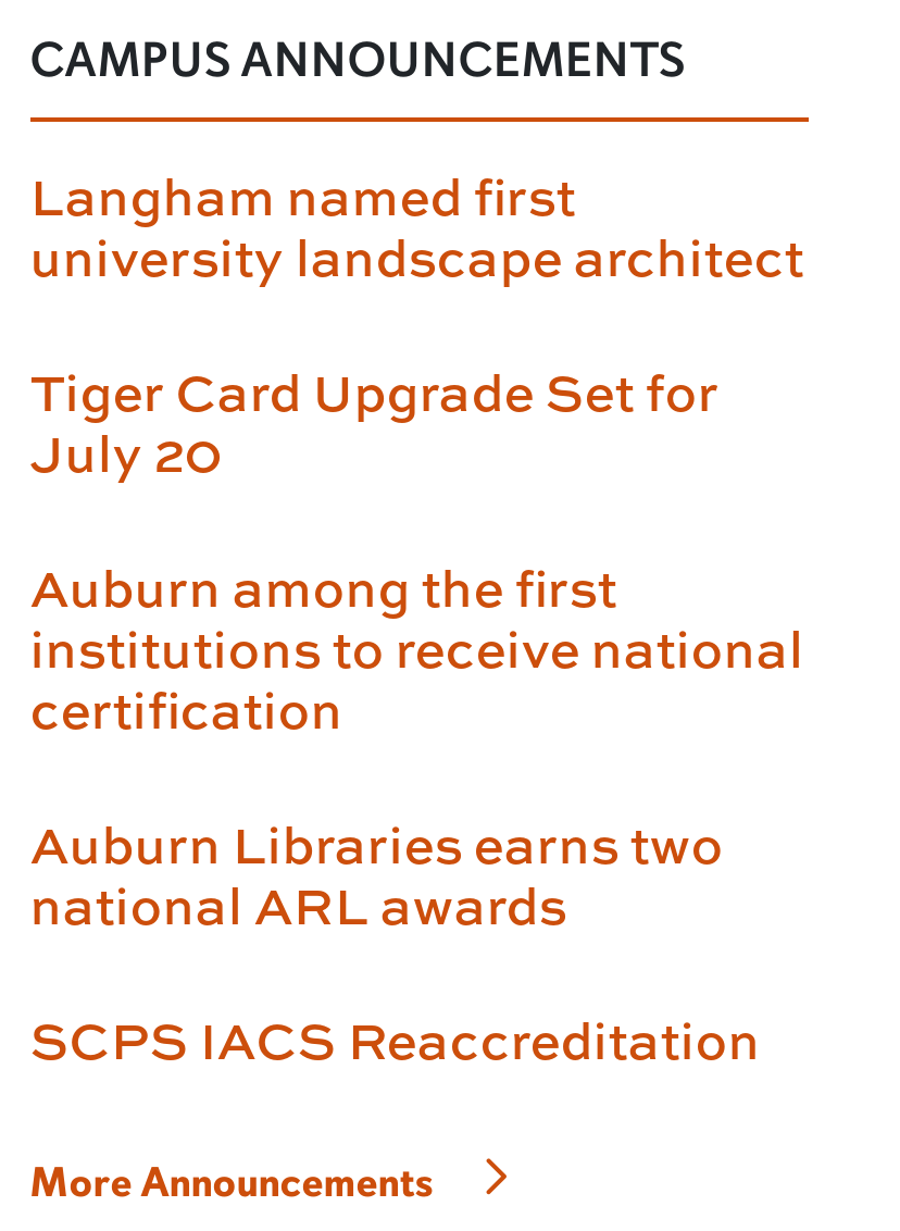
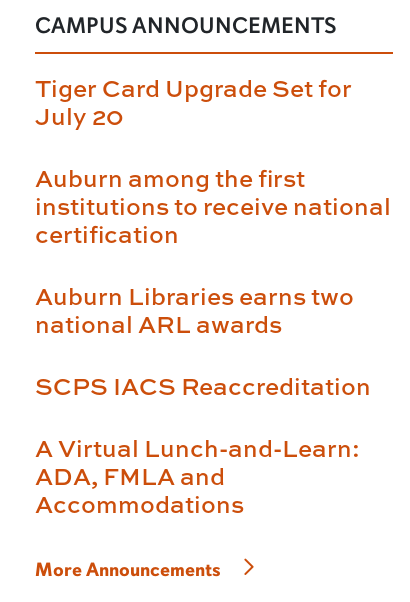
[30,159,804,292] Langham named first | university landscape architect -> none
moved [30,355,804,1075] -> [35,71,391,402]: Tiger Card Upgrade Set for | July 20 | Auburn among the first | institutions to receive national | certification | Auburn Libraries earns two | national ARL awards | SCPS IACS Reaccreditation
none -> [35,431,360,520] A Virtual Lunch-and-Learn: | ADA, FMLA and | Accommodations

